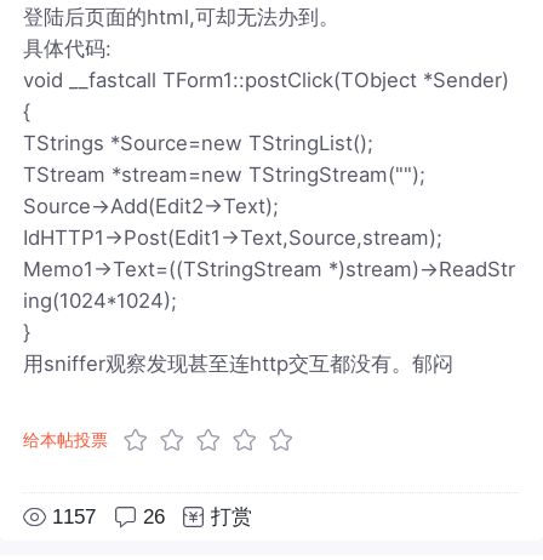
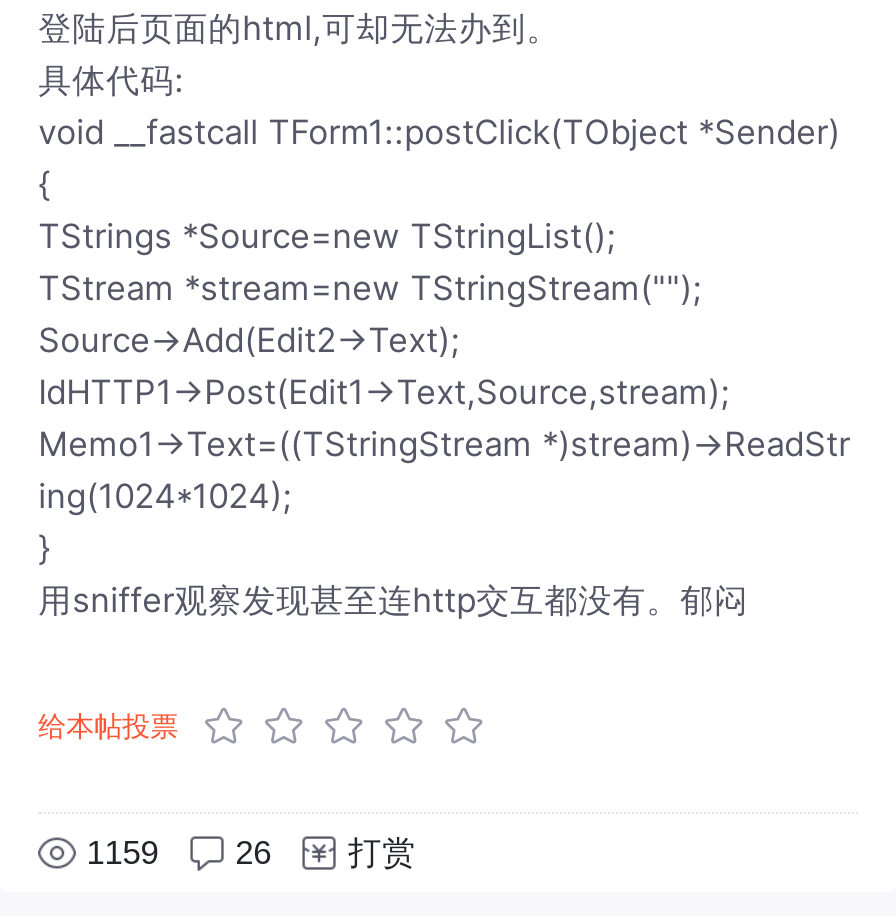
[52,506,96,529] 1157 -> [86,835,158,873] 1159

